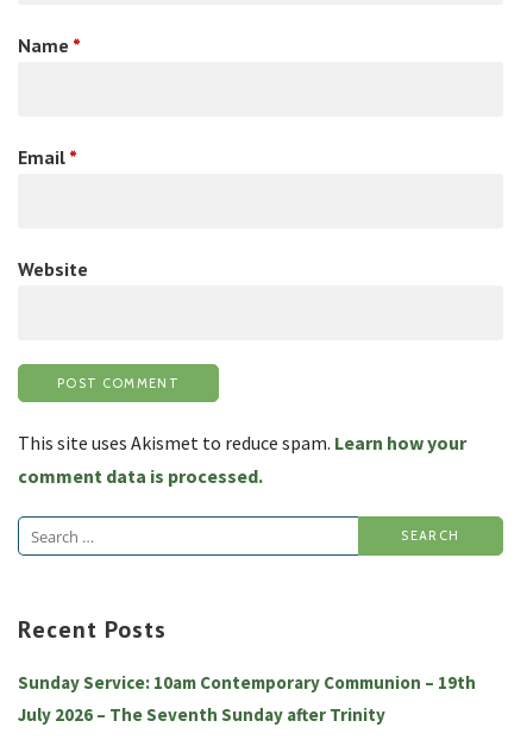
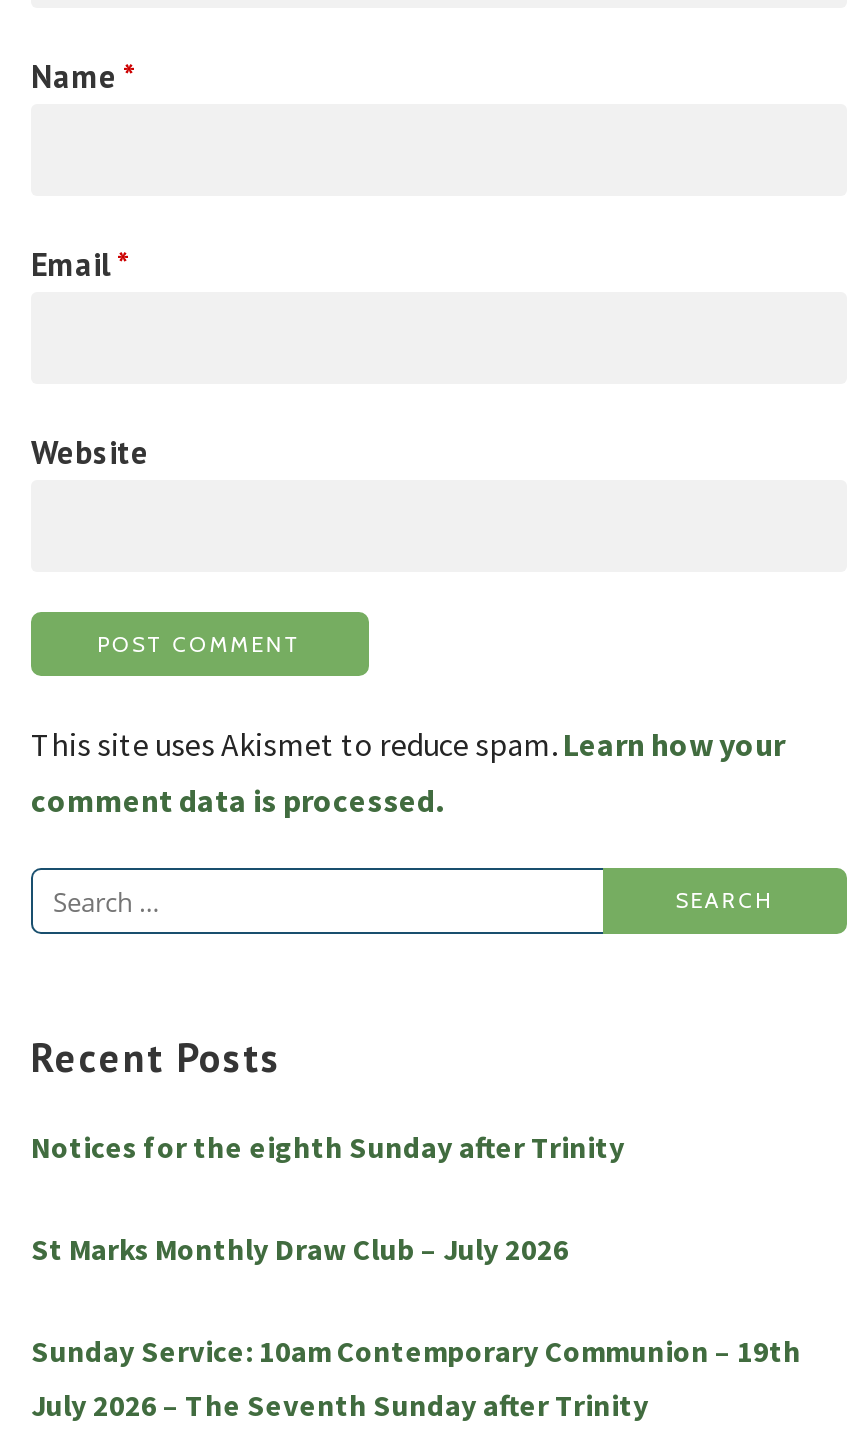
none -> [31,1129,625,1269] Notices for the eighth Sunday after Trinity | St Marks Monthly Draw Club – July 2026

